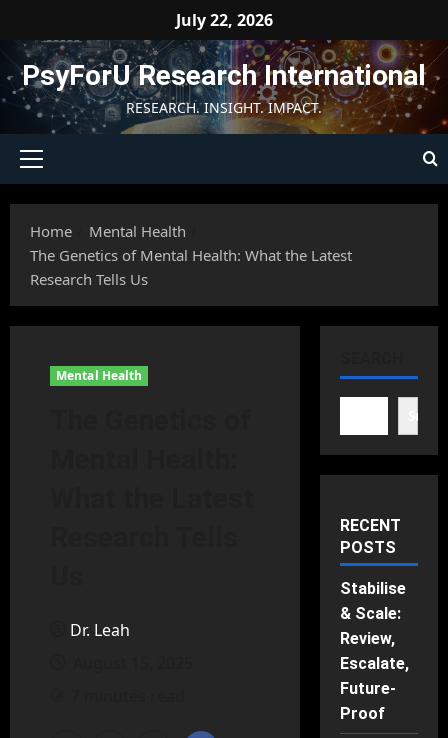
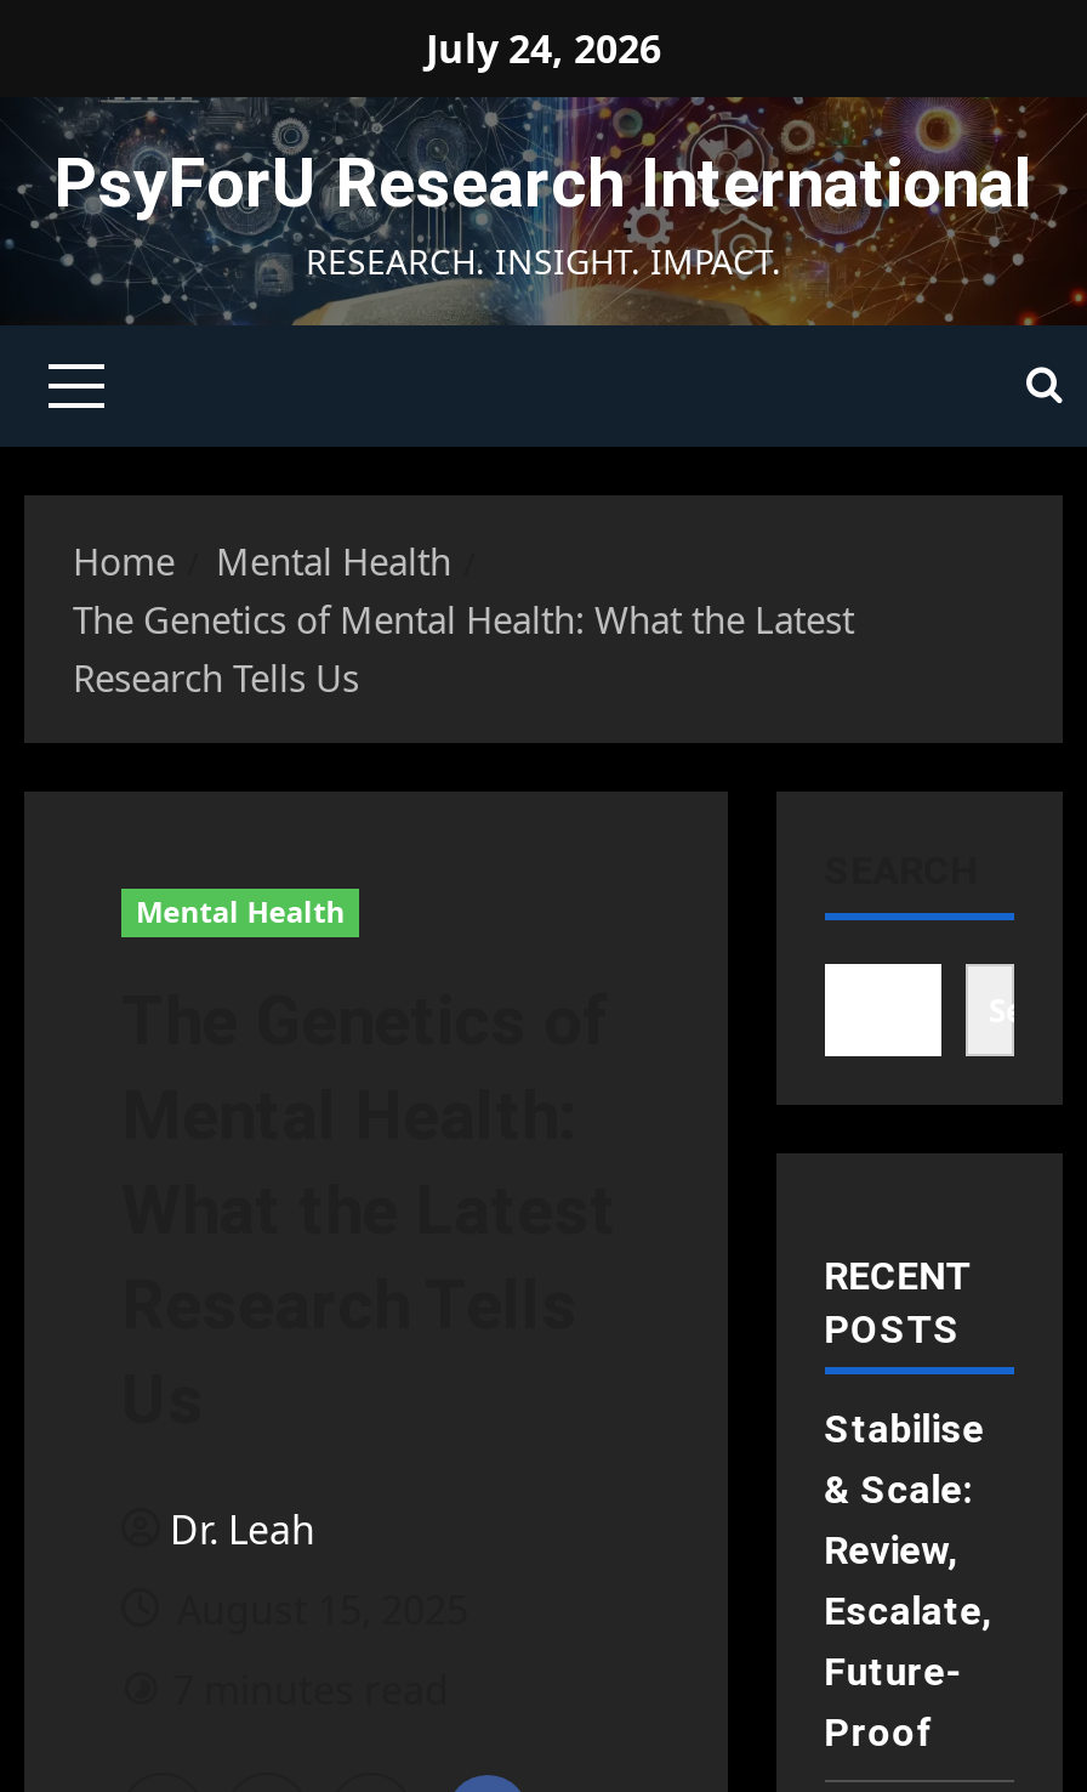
[175,9,272,31] July 22, 2026 -> [426,22,661,75] July 24, 2026

